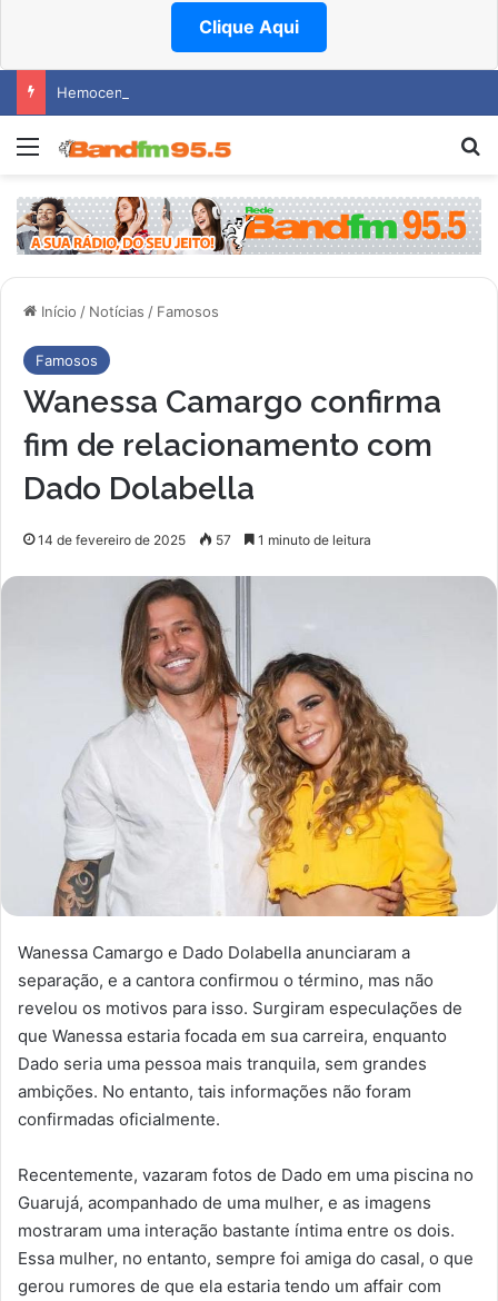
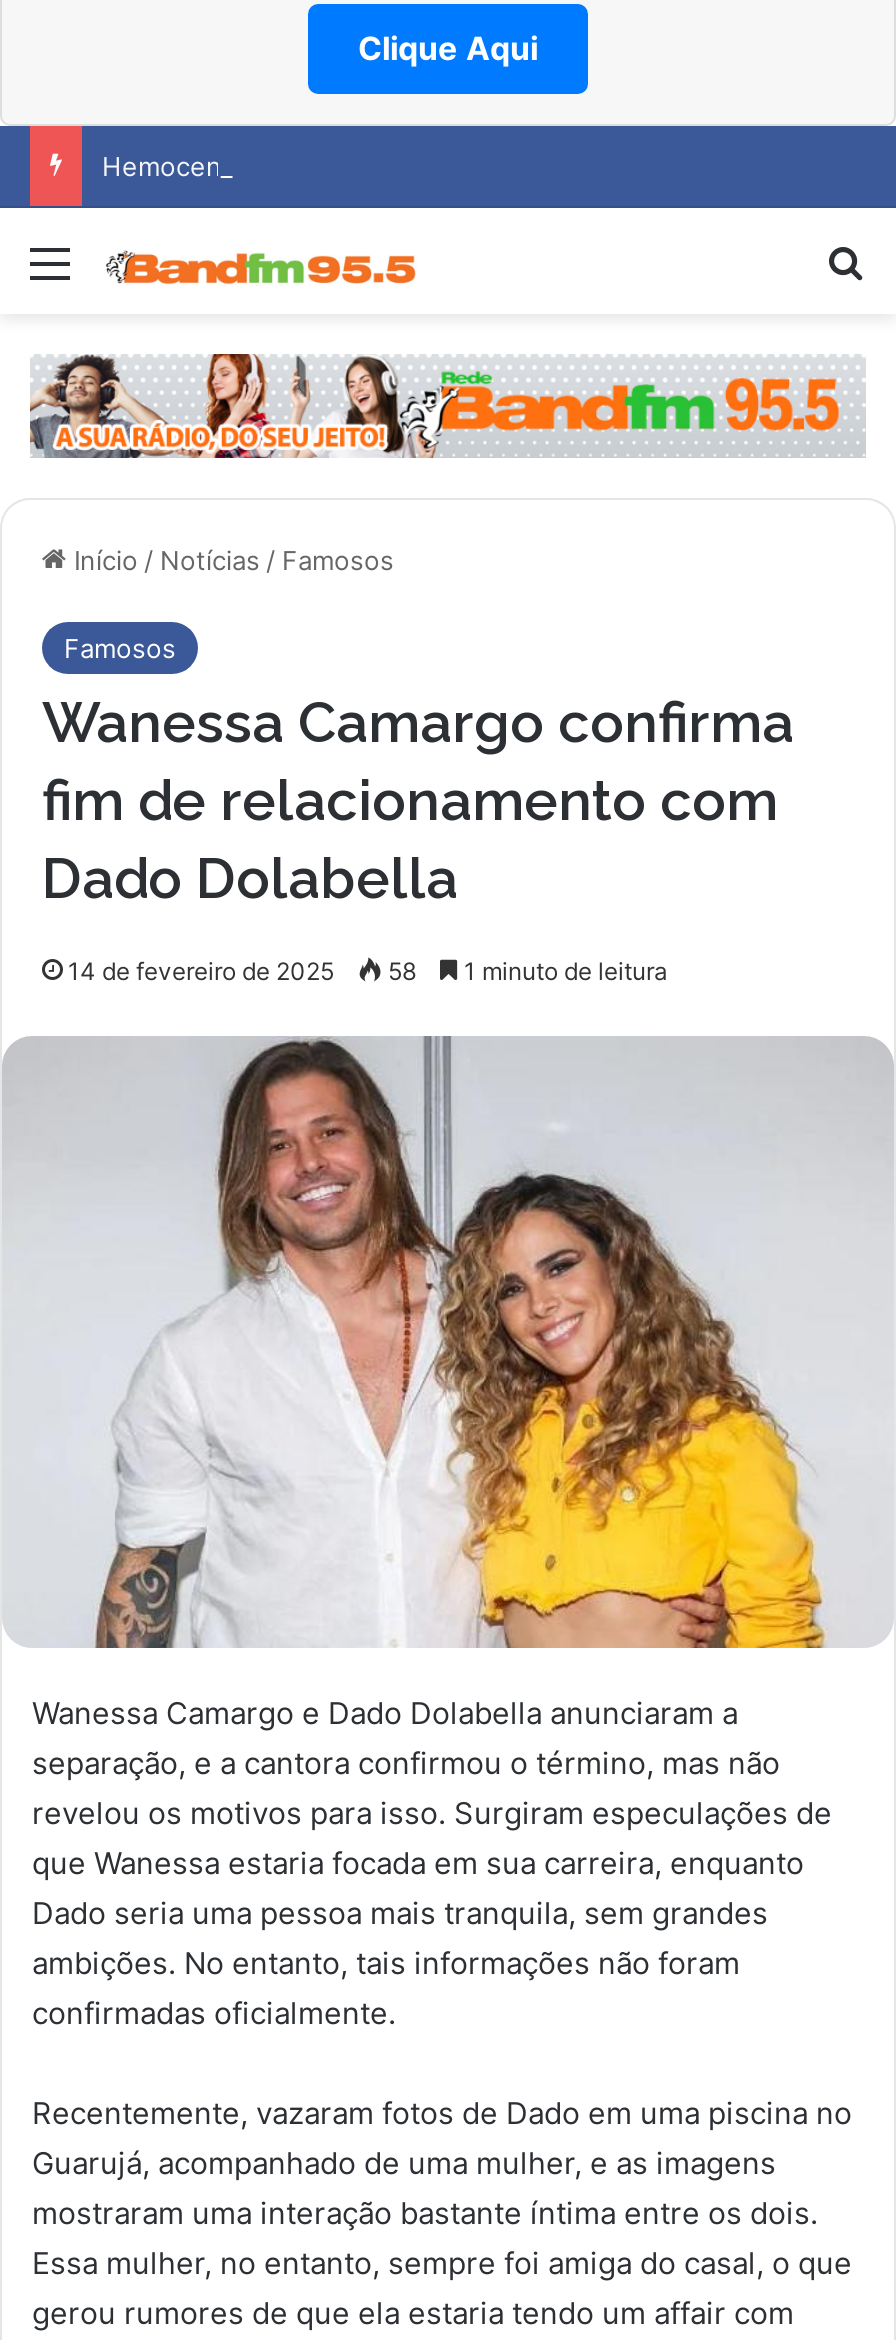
[38,531,371,548] 14 de fevereiro de 2025 57 1 minuto de leitura -> [68,956,668,986] 14 de fevereiro de 2025 58 1 minuto de leitura

